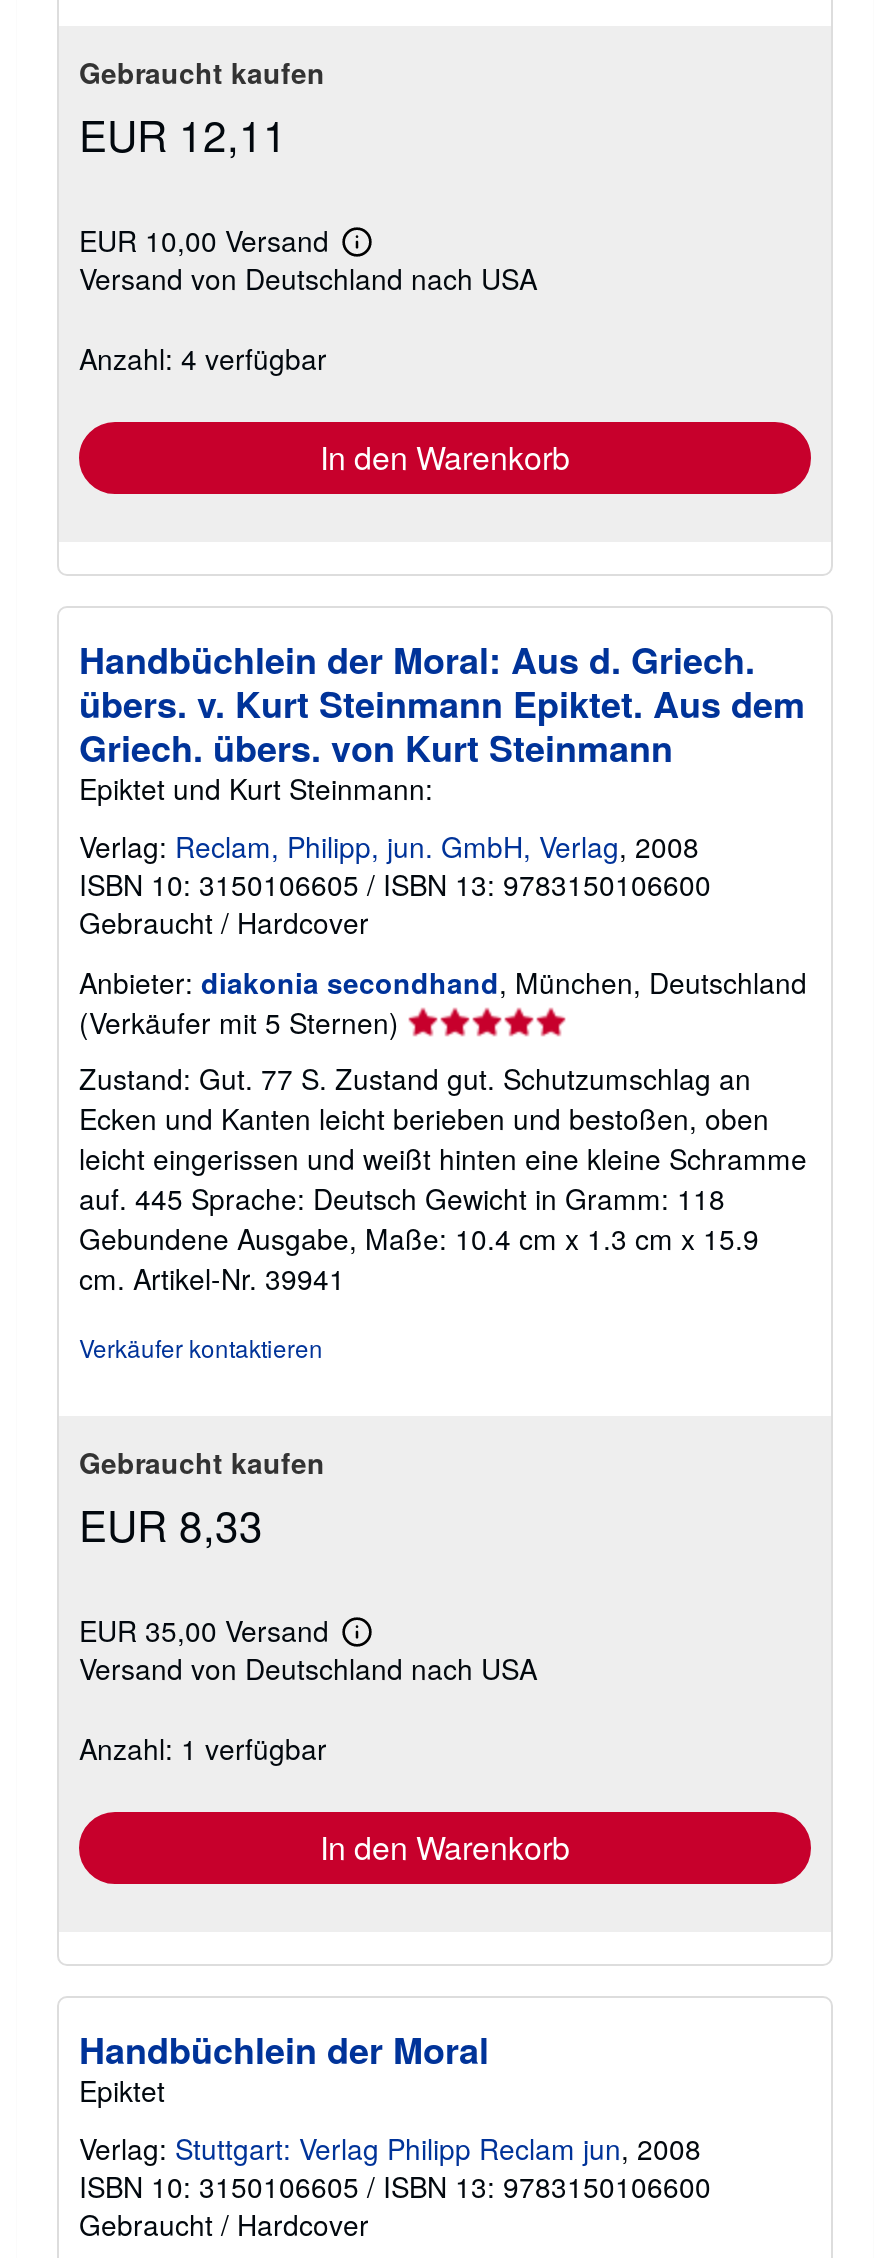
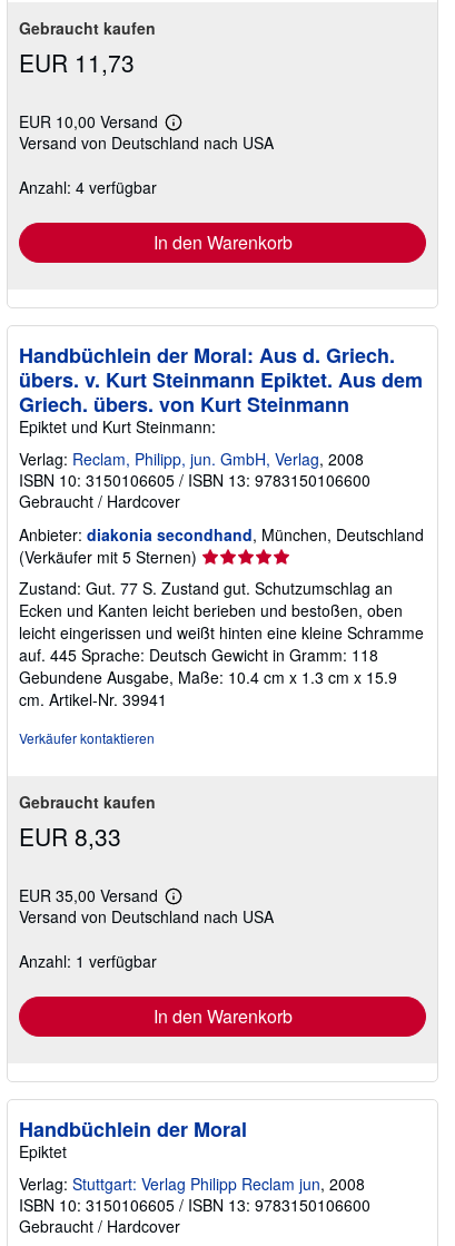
[79,104,287,164] EUR 12,11 -> [19,46,135,79] EUR 11,73

